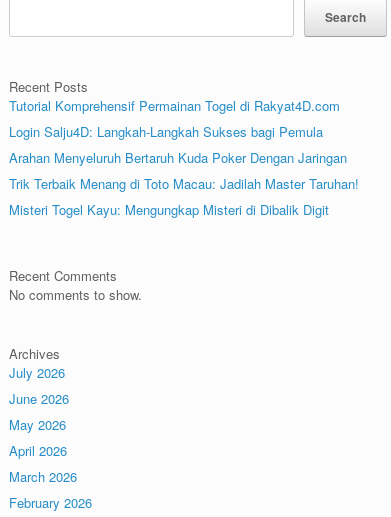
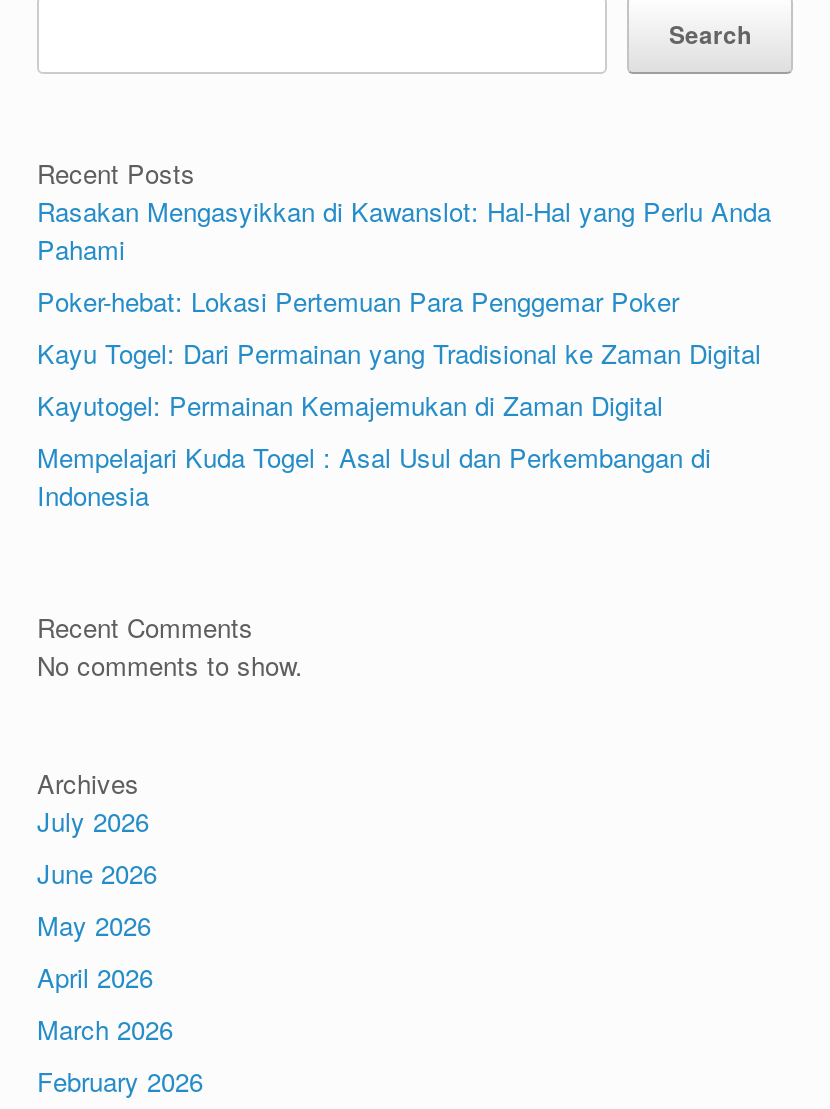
[9,95,359,218] Tutorial Komprehensif Permainan Togel di Rakyat4D.com | Login Salju4D: Langkah-Langkah Sukses bagi Pemula | Arahan Menyeluruh Bertaruh Kuda Poker Dengan Jaringan | Trik Terbaik Menang di Toto Macau: Jadilah Master Taruhan! | Misteri Togel Kayu: Mengungkap Misteri di Dibalik Digit -> [37,191,771,513] Rasakan Mengasyikkan di Kawanslot: Hal-Hal yang Perlu Anda | Pahami | Poker-hebat: Lokasi Pertemuan Para Penggemar Poker | Kayu Togel: Dari Permainan yang Tradisional ke Zaman Digital | Kayutogel: Permainan Kemajemukan di Zaman Digital | Mempelajari Kuda Togel : Asal Usul dan Perkembangan di | Indonesia

